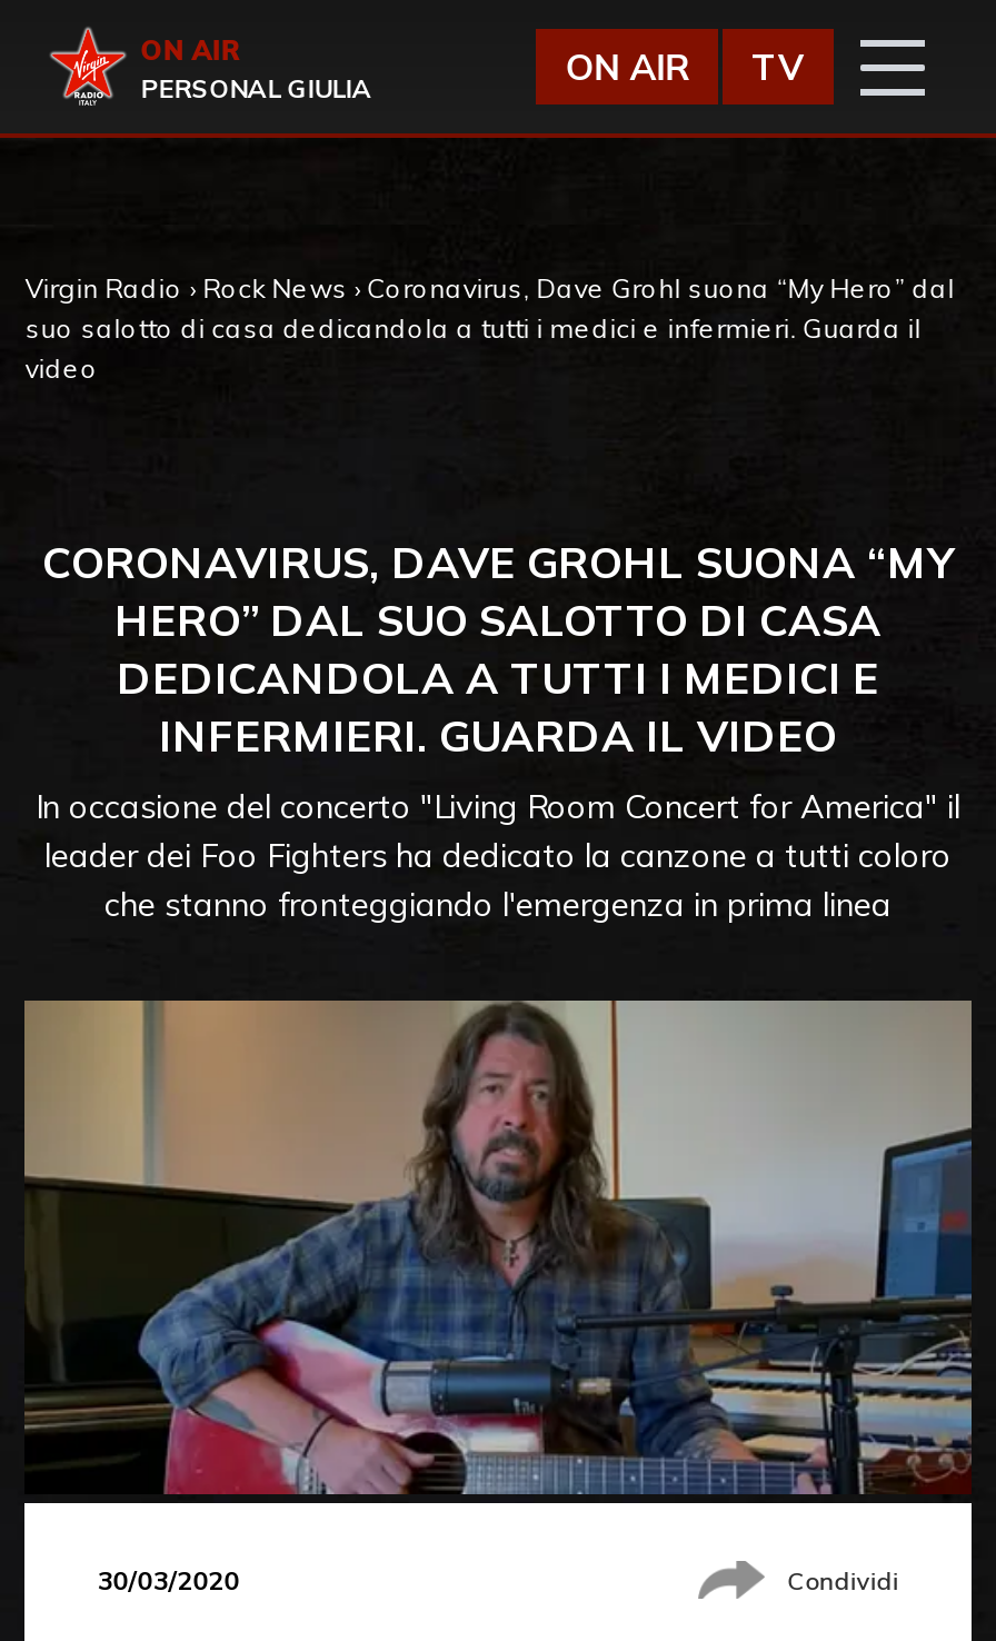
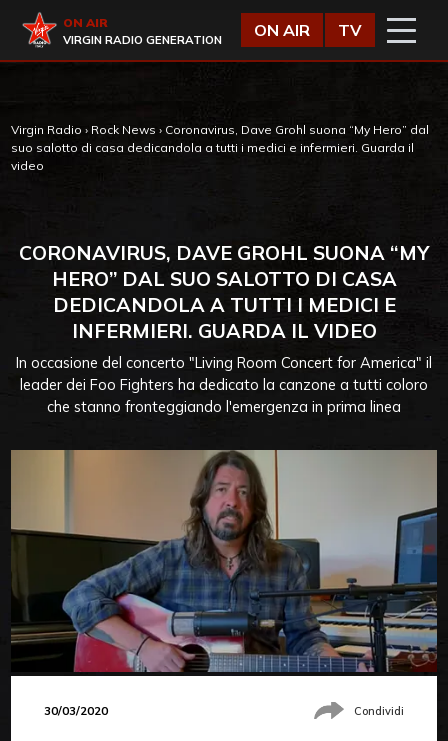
[141,74,372,105] PERSONAL GIULIA -> [63,33,222,47] VIRGIN RADIO GENERATION

